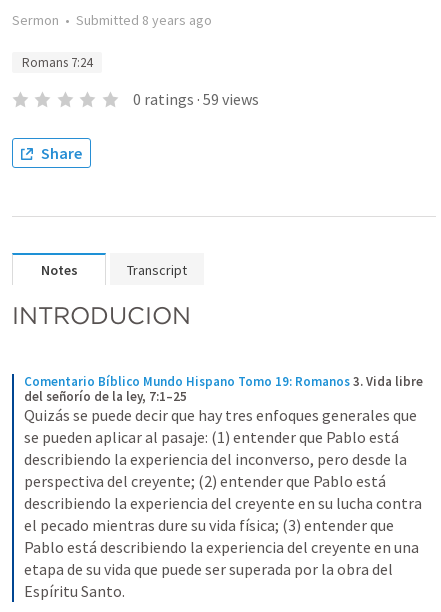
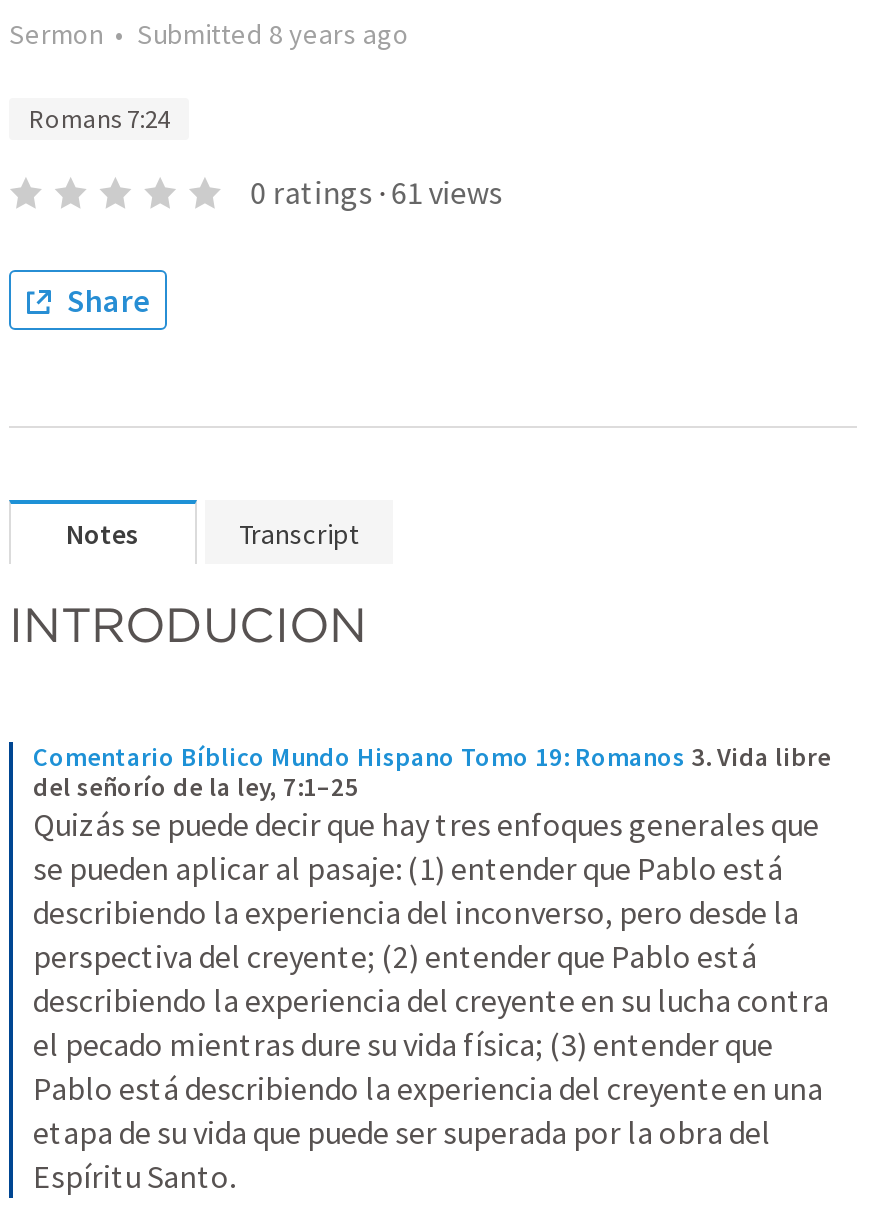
[133,89,259,109] 0 ratings · 59 views -> [250,172,502,212] 0 ratings · 61 views

